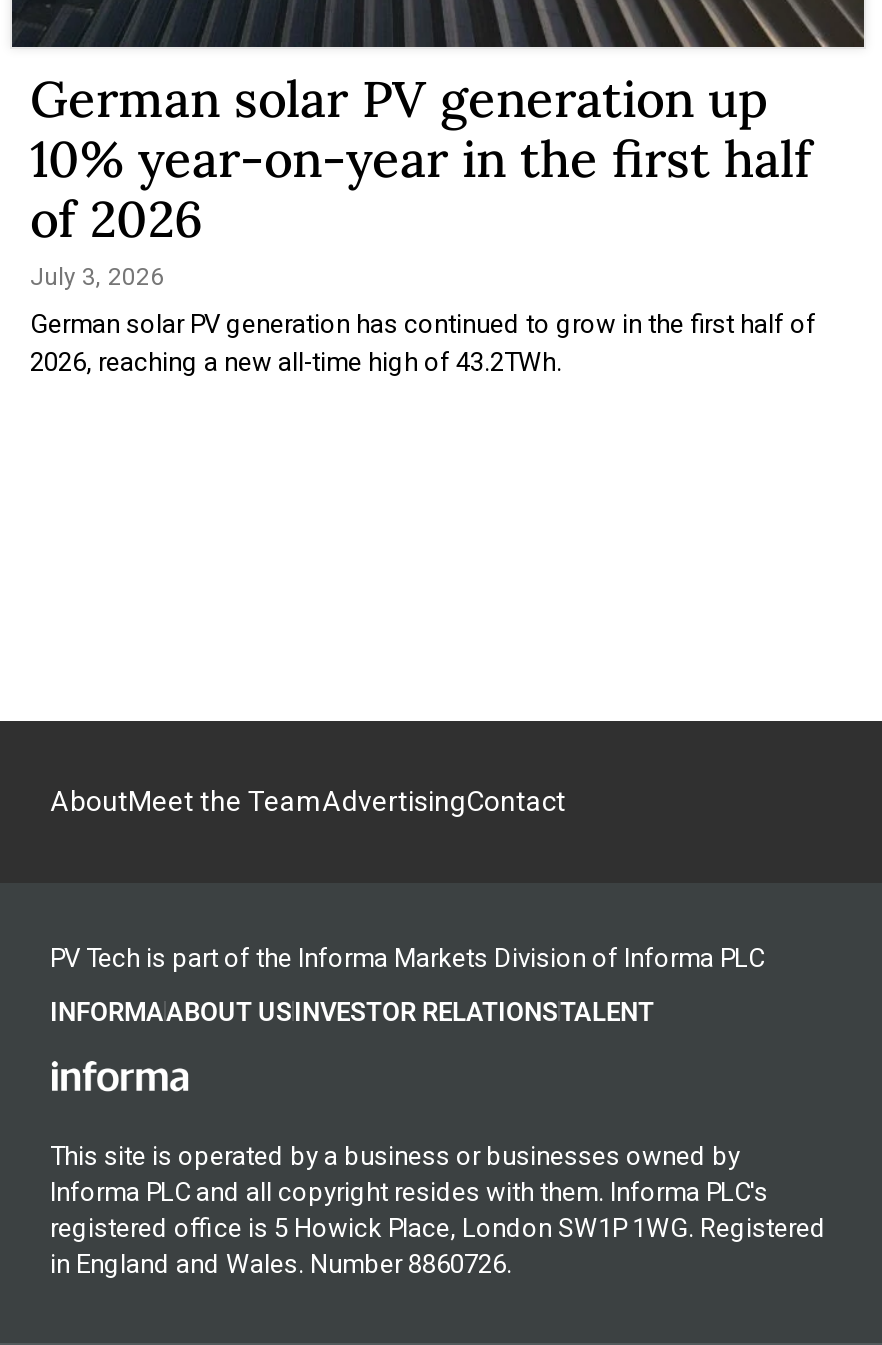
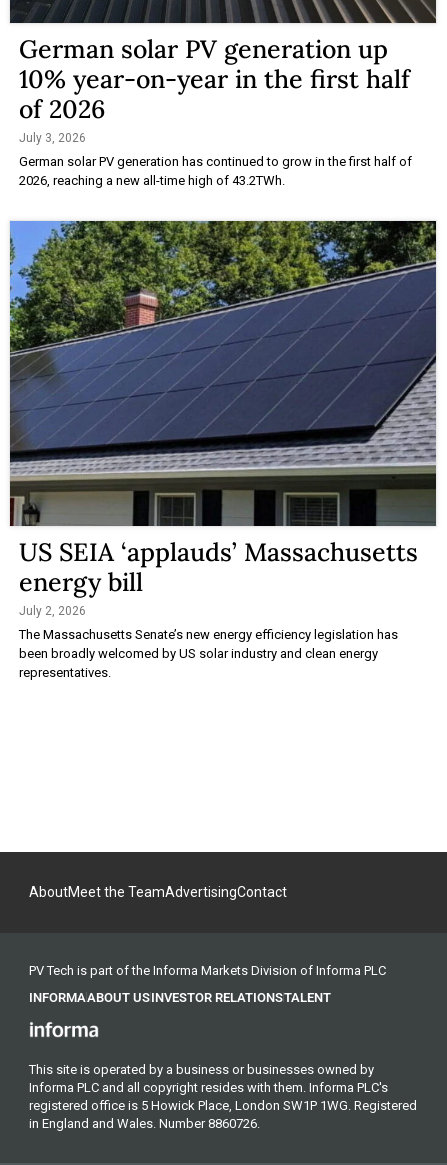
none -> [9,220,437,680] [image] | US SEIA ‘applauds’ Massachusetts | energy bill | July 2, 2026 | The Massachusetts Senate’s new energy efficiency legislation has | been broadly welcomed by US solar industry and clean energy | representatives.

